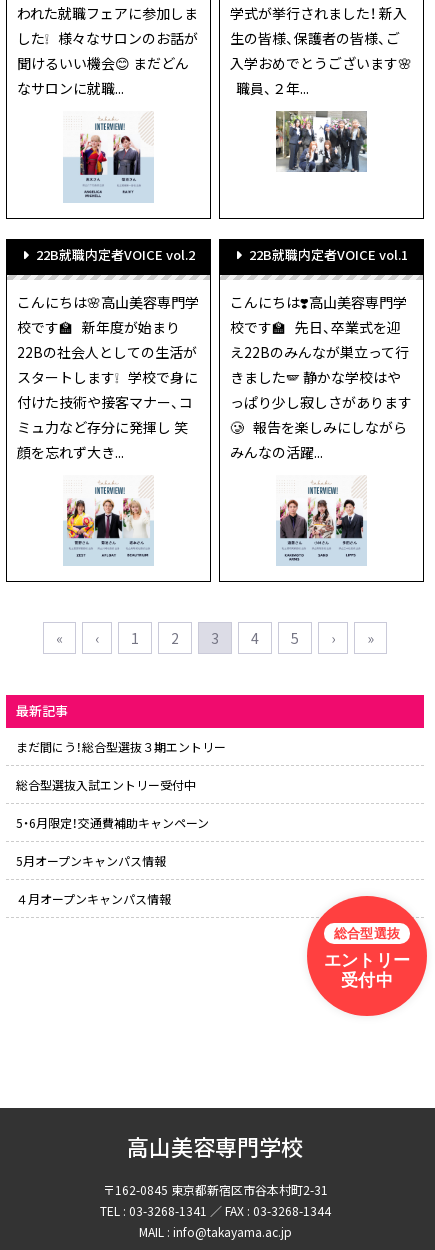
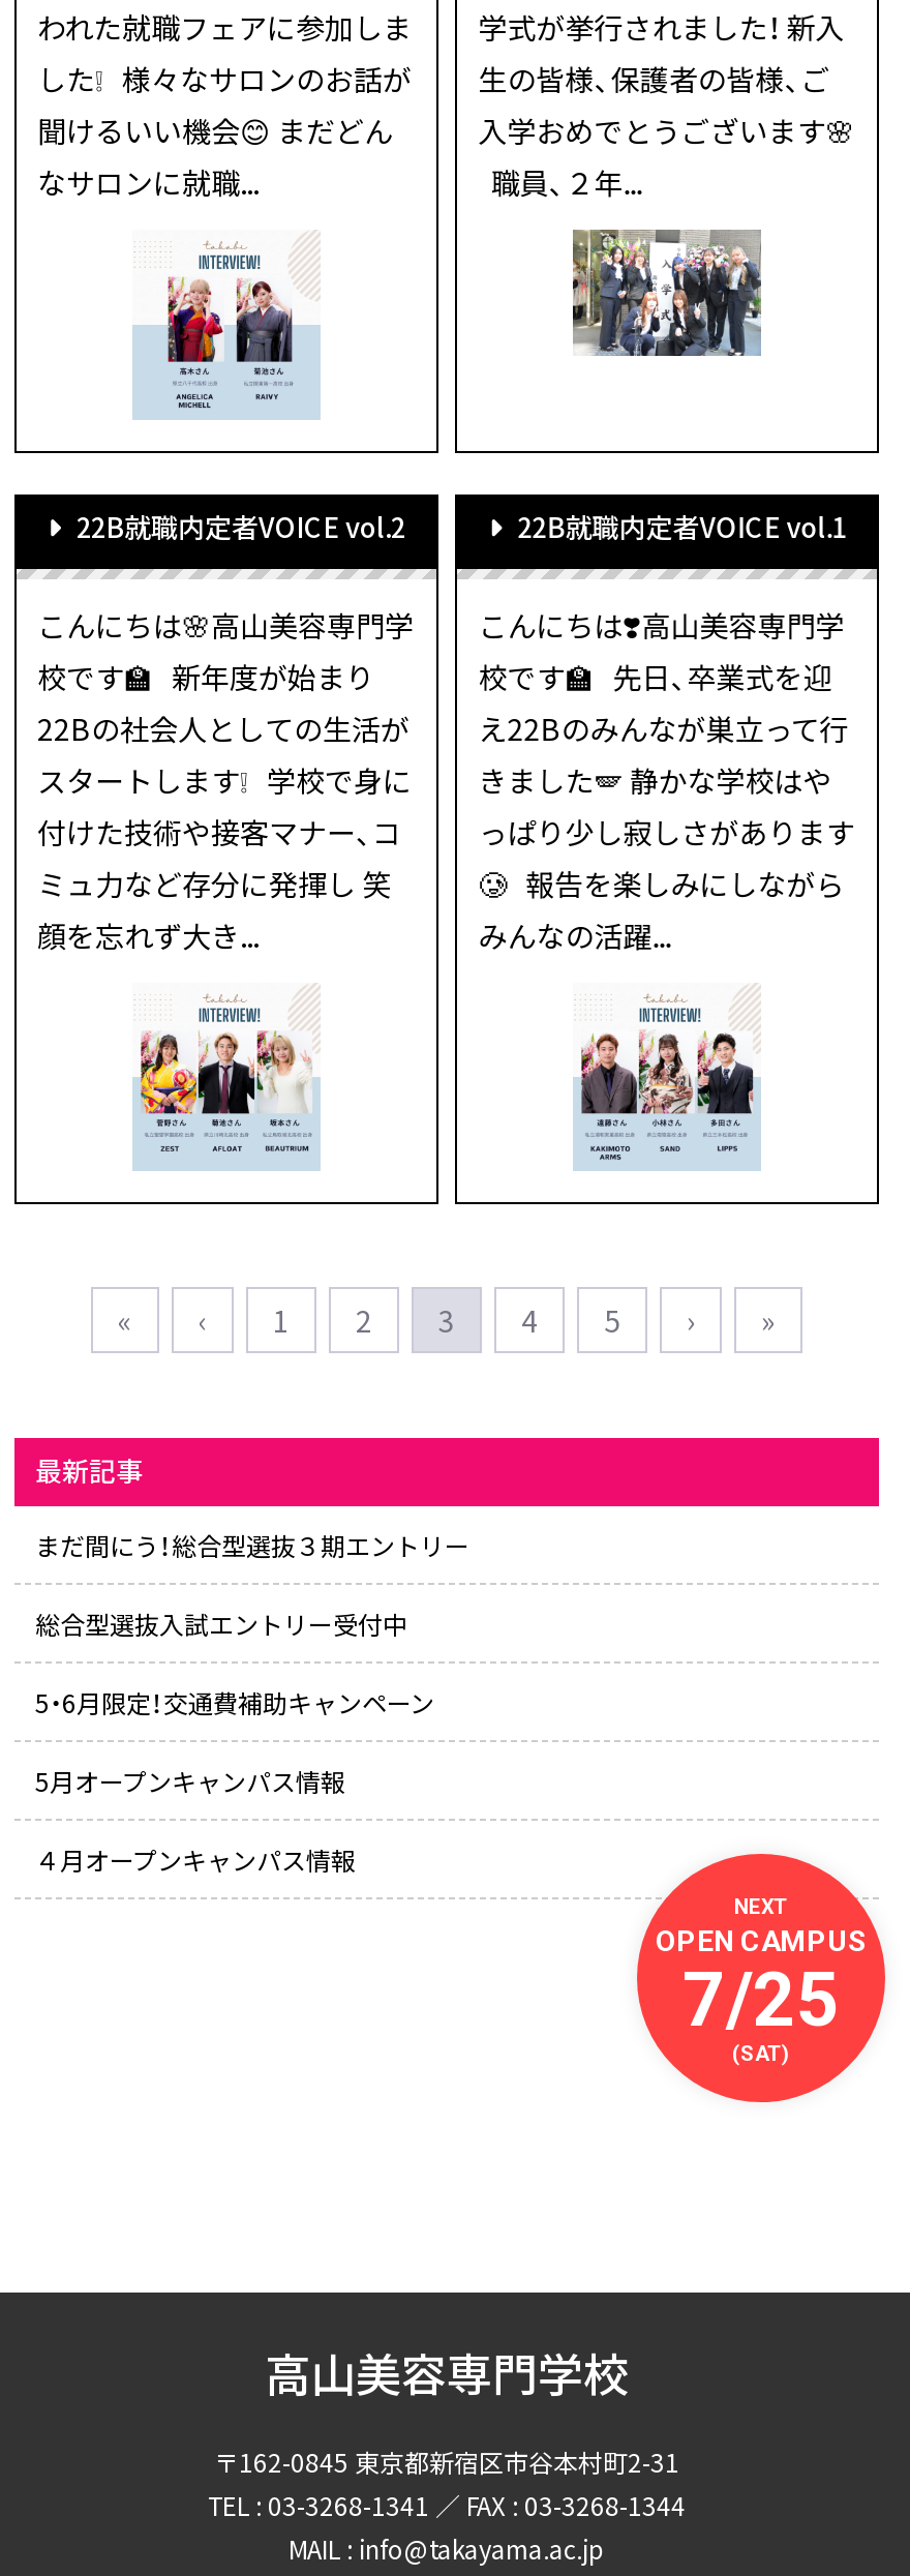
[324,926,410,990] 総合型選抜 | エントリー | 受付中 -> [656,1895,867,2065] NEXT | OPEN CAMPUS | 7/25 | (SAT)

